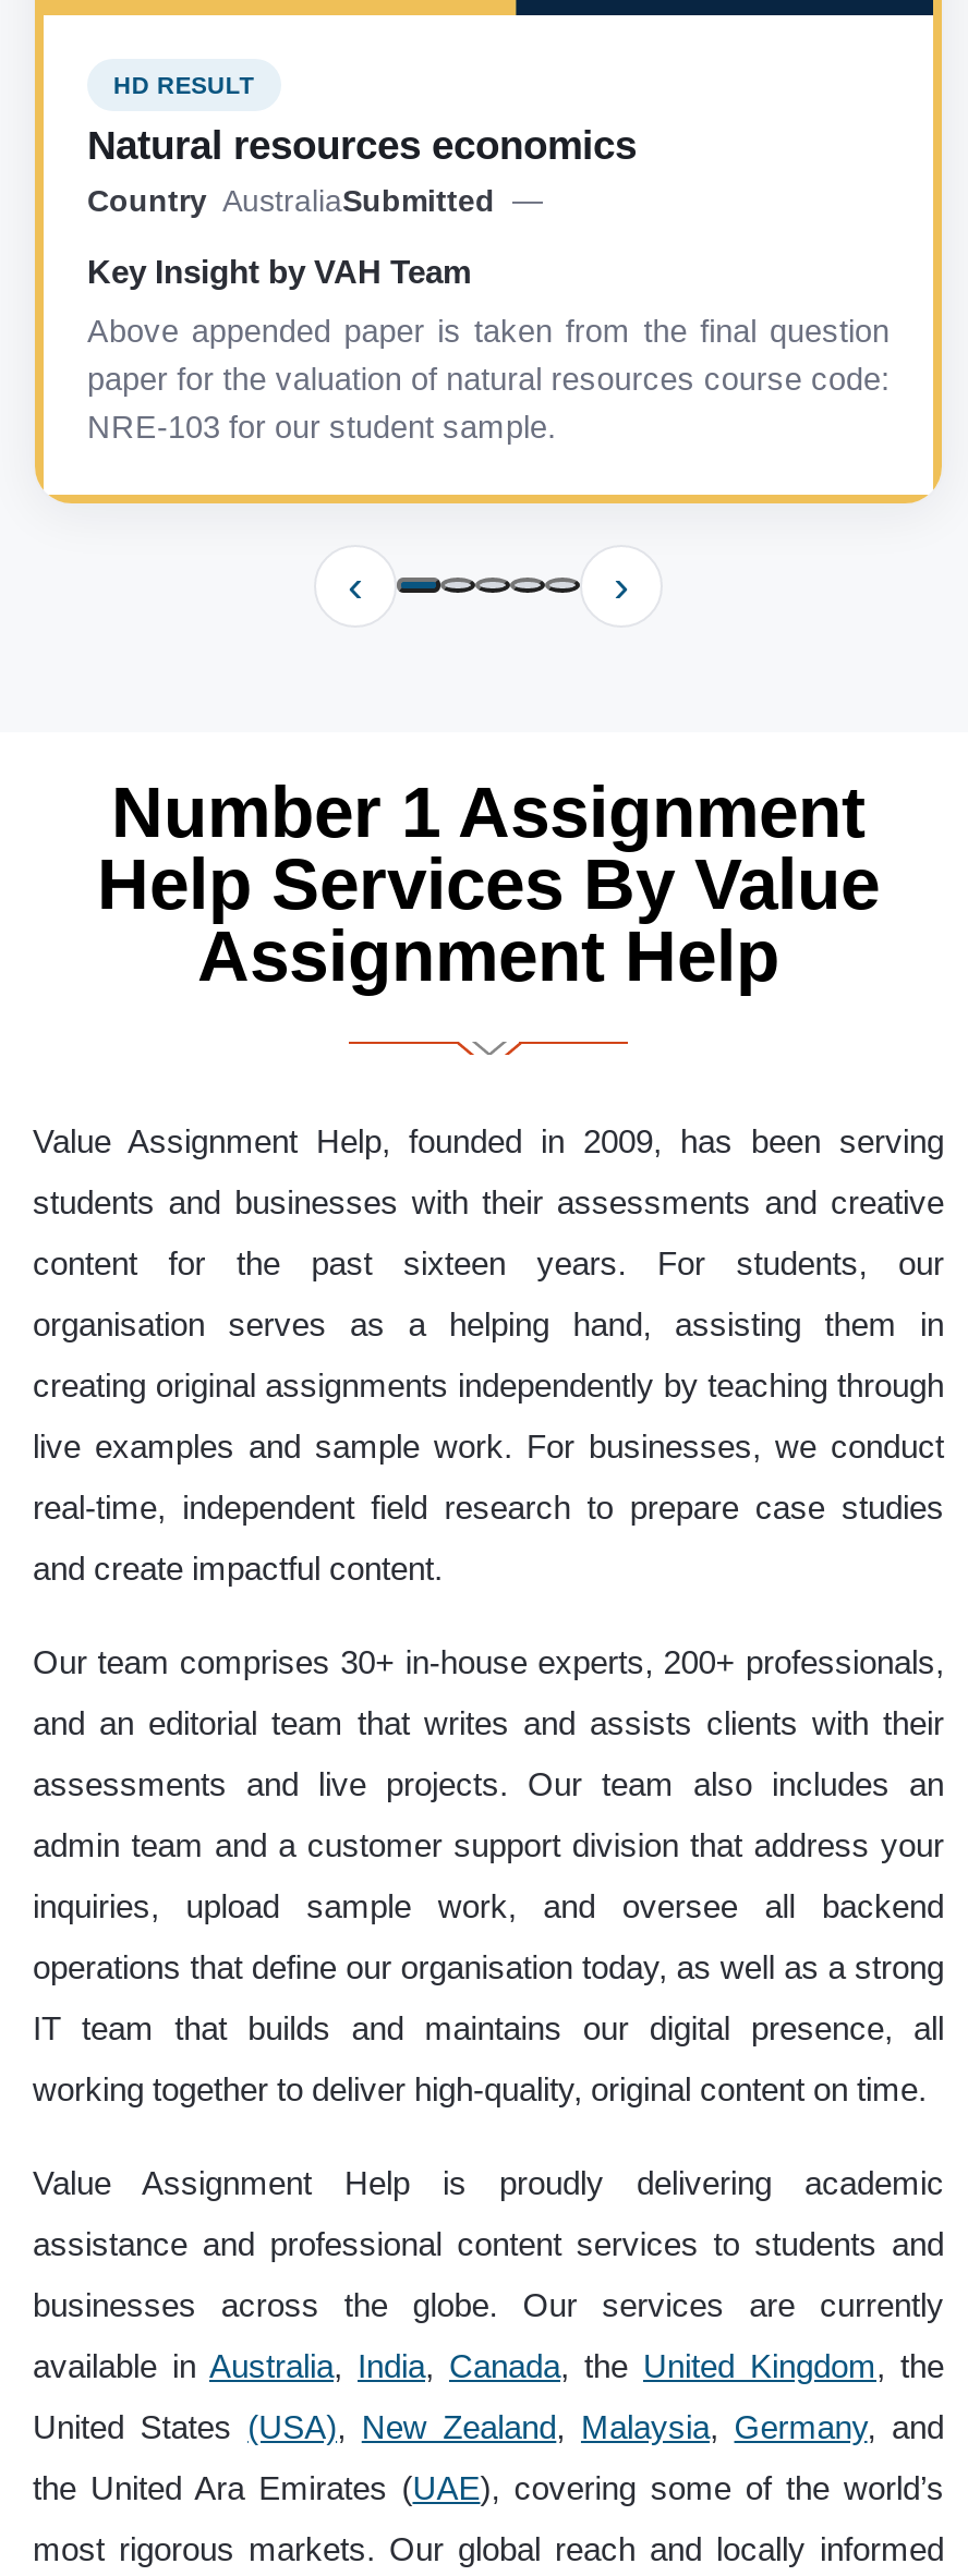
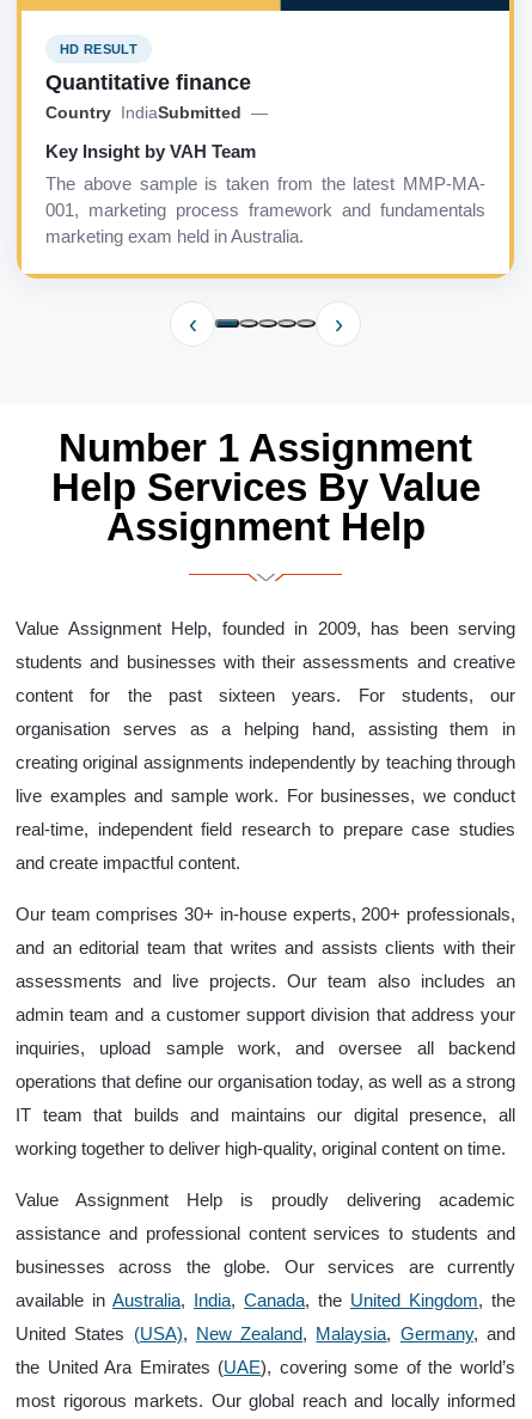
[87,121,637,217] Natural resources economics | Country AustraliaSubmitted — -> [45,69,268,121] Quantitative finance | Country IndiaSubmitted —
[87,313,890,444] Above appended paper is taken from the final question | paper for the valuation of natural resources course code: | NRE-103 for our student sample. -> [45,174,485,246] The above sample is taken from the latest MMP-MA- | 001, marketing process framework and fundamentals | marketing exam held in Australia.

